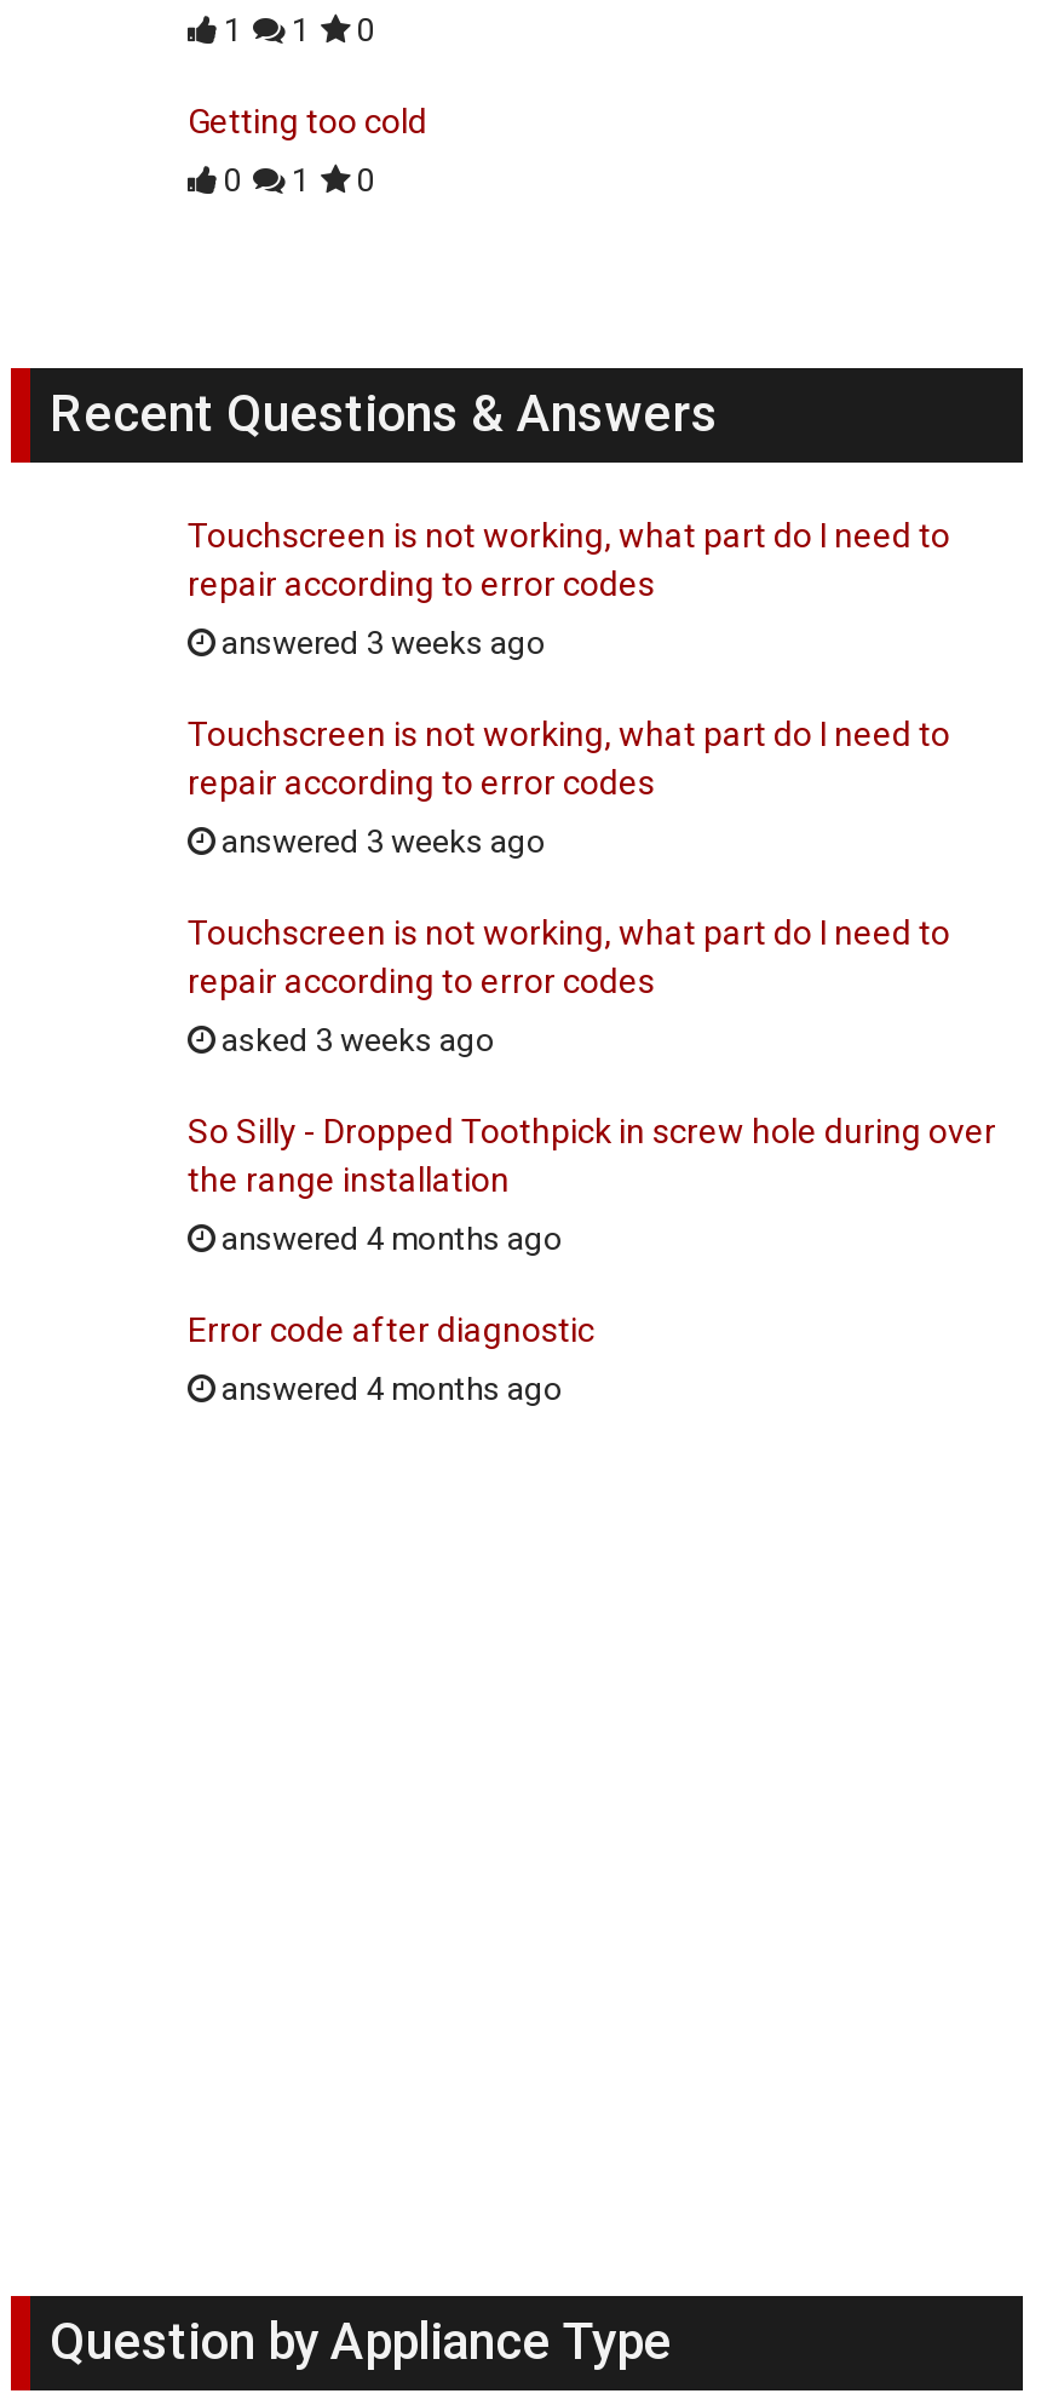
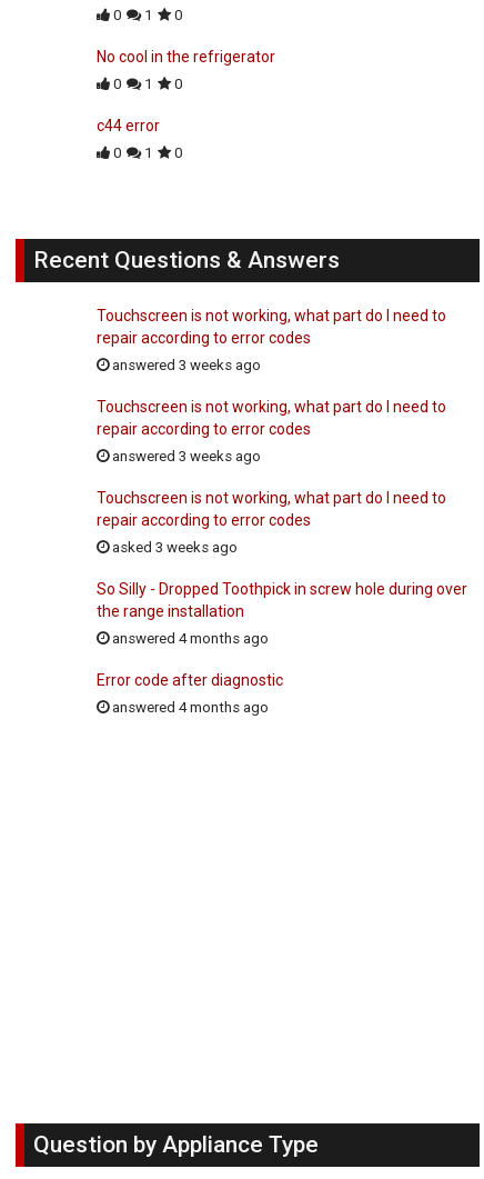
[217,12,374,48] 1 1 0 -> [110,7,182,23] 0 1 0
[188,102,427,140] Getting too cold -> [97,48,275,134] No cool in the refrigerator | 0 | 1 | 0 | c44 error

